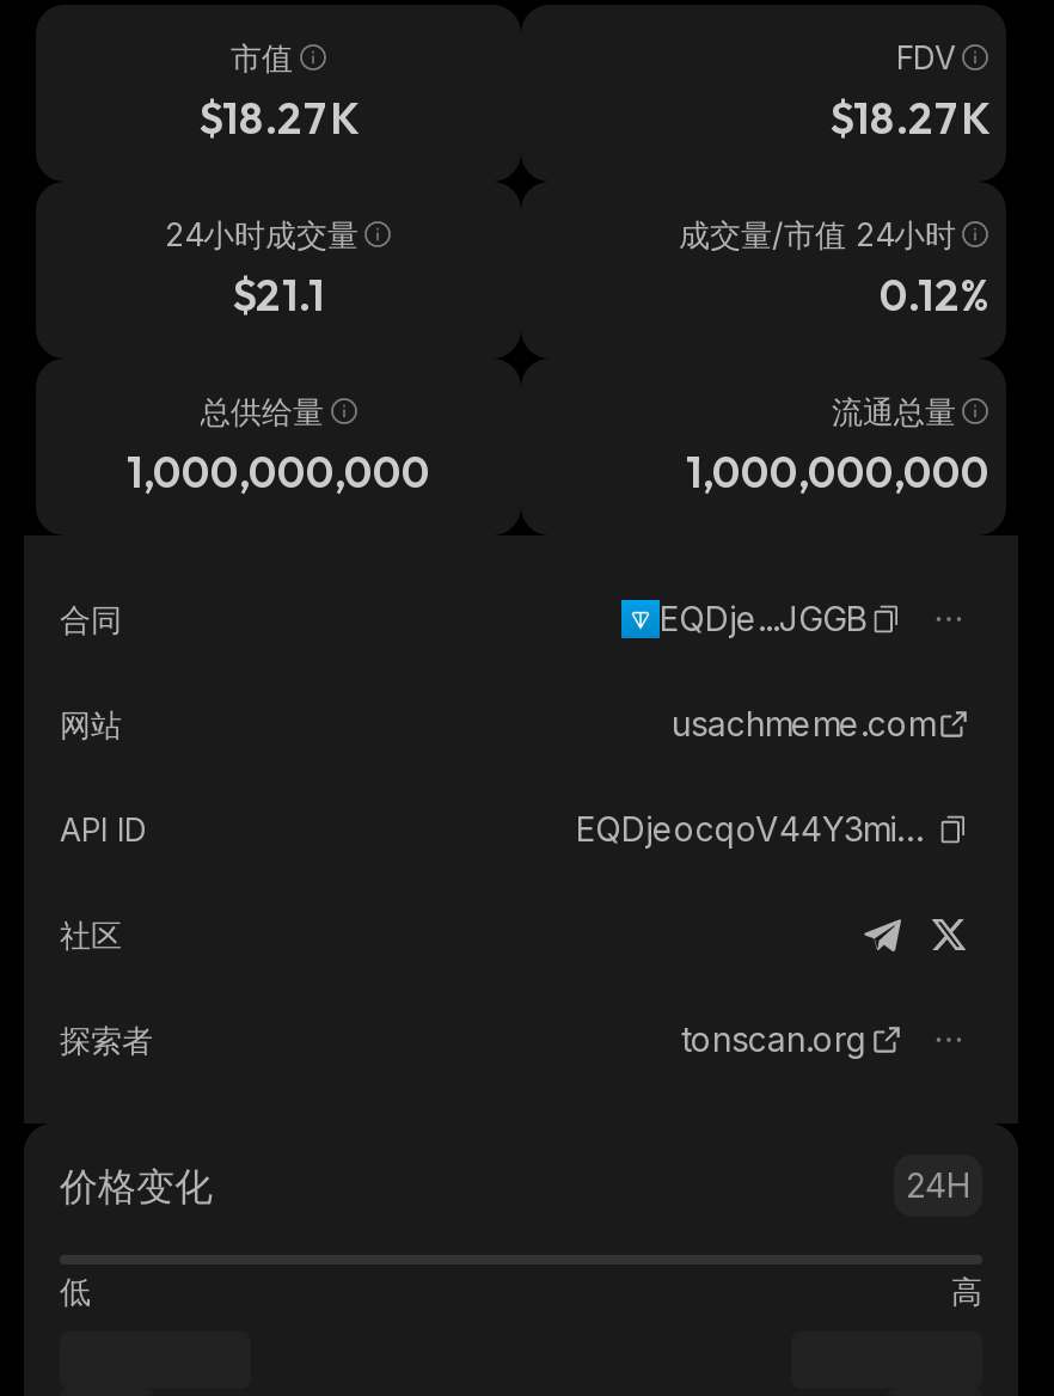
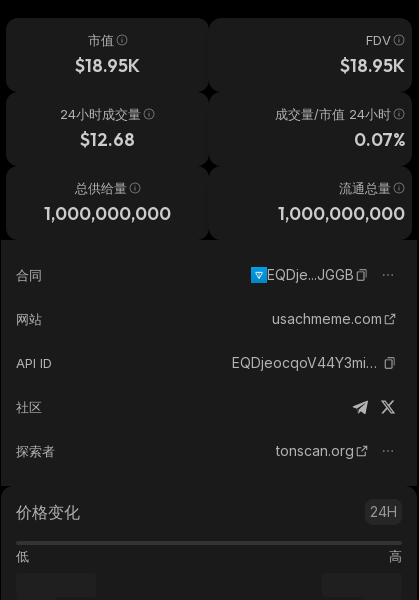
[198,91,359,146] $18.27K -> [75,54,140,77] $18.95K
[829,91,989,146] $18.27K -> [340,54,405,77] $18.95K
[232,268,325,323] $21.1 -> [80,128,135,151] $12.68
[880,268,989,323] 0.12% -> [354,128,405,151] 0.07%

